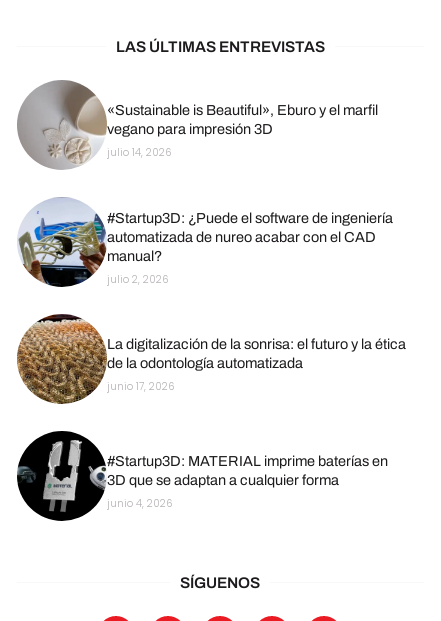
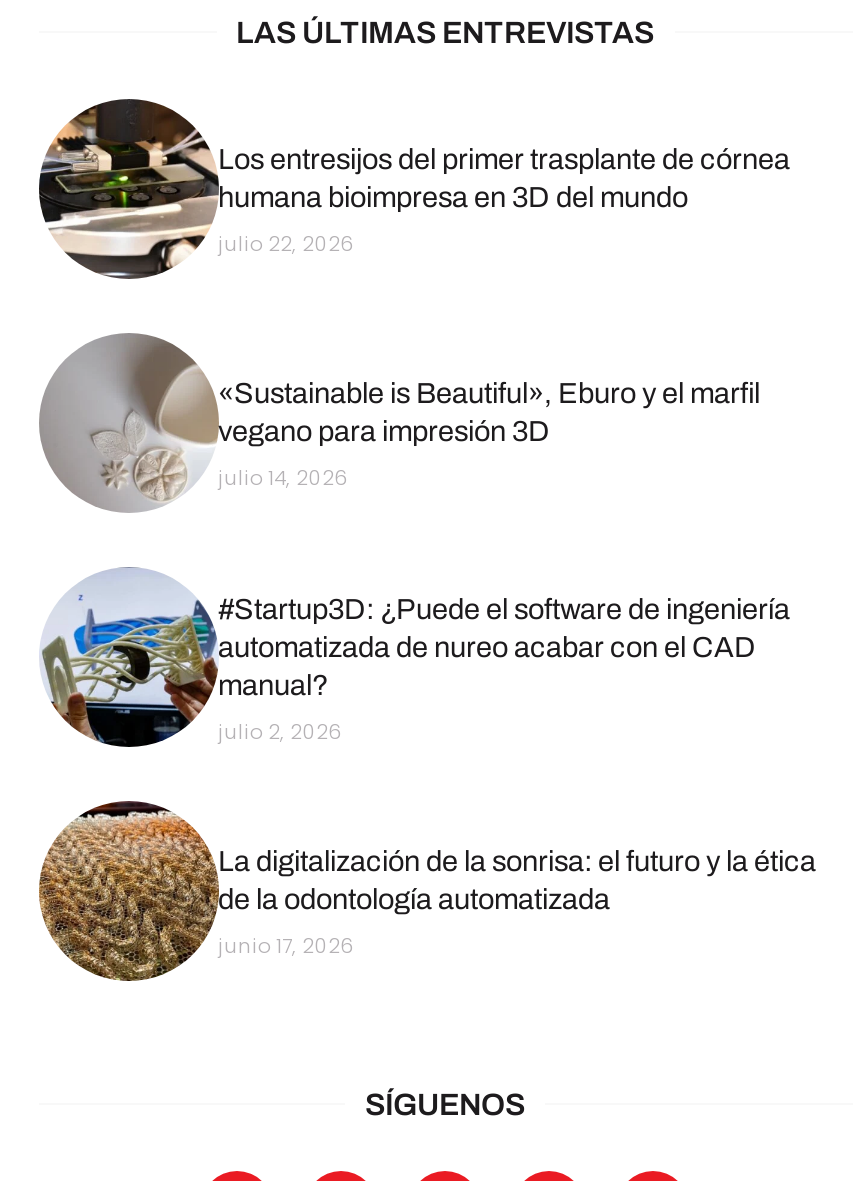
none -> [39,99,790,279] [image] | Los entresijos del primer trasplante de córnea | humana bioimpresa en 3D del mundo | julio 22, 2026
moved [17,79,405,394] -> [39,331,816,962]: [image] | «Sustainable is Beautiful», Eburo y el marfil | vegano para impresión 3D | ... | de la odontología automatizada | junio 17, 2026
[16,431,387,521] [image] | #Startup3D: MATERIAL imprime baterías en | 3D que se adaptan a cualquier forma | junio 4, 2026 -> none

